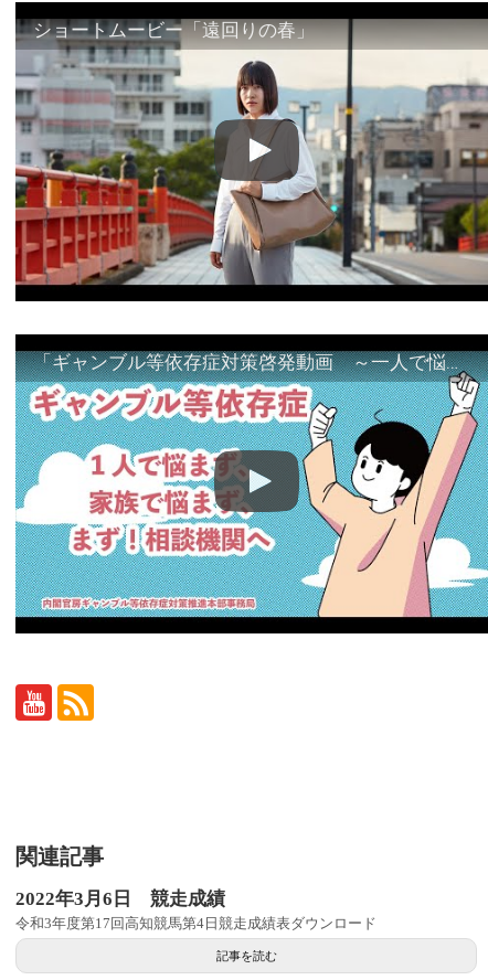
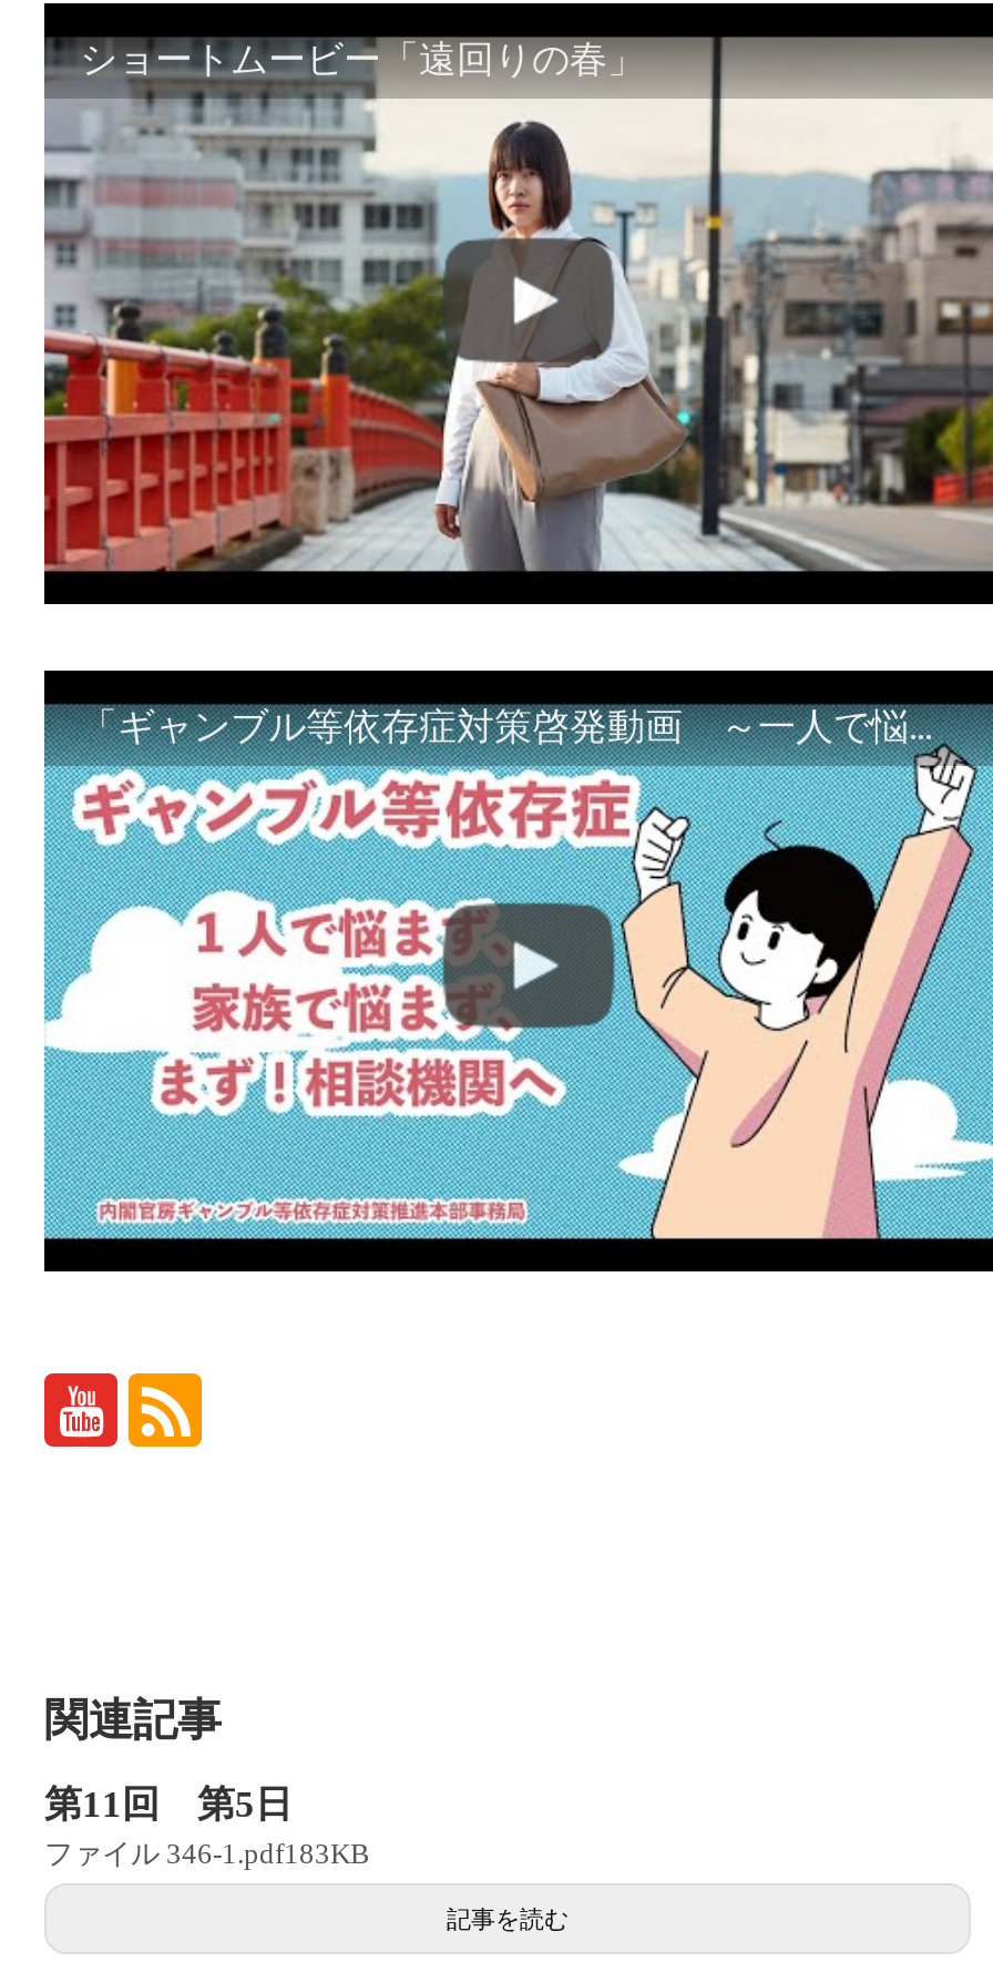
[15,888,376,931] 2022年3月6日 競走成績 | 令和3年度第17回高知競馬第4日競走成績表ダウンロード -> [44,1783,370,1870] 第11回 第5日 | ファイル 346-1.pdf183KB

